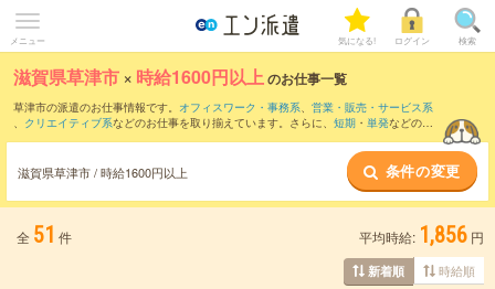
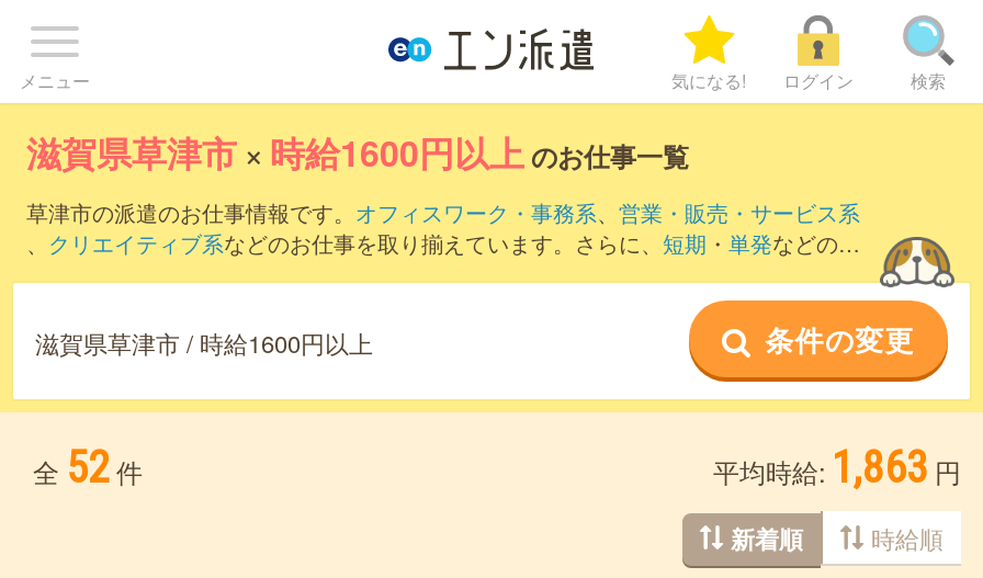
[17,222,72,248] 全 51 件 -> [33,441,143,494] 全 52 件
[359,222,484,248] 平均時給: 1,856 円 -> [713,441,961,494] 平均時給: 1,863 円

